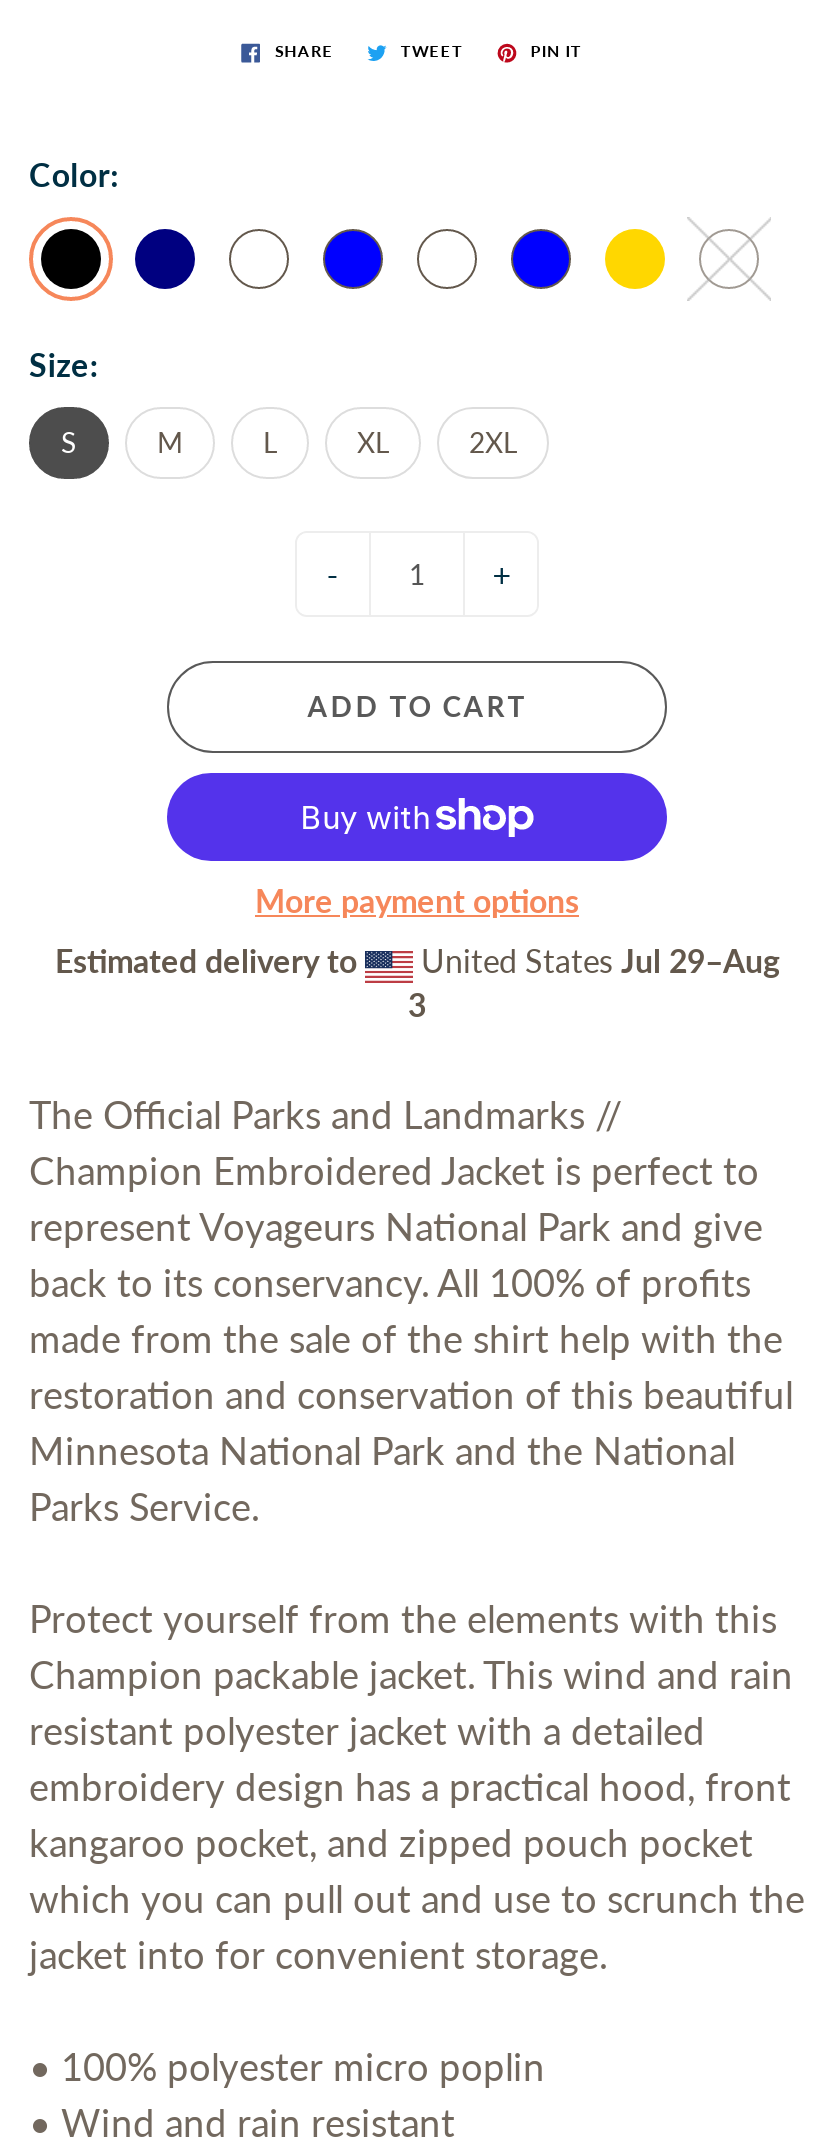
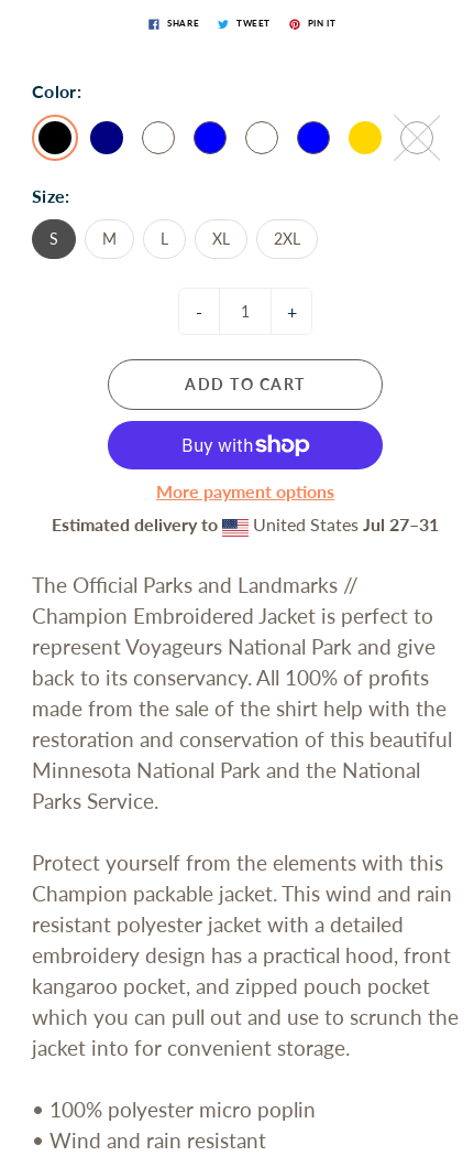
[408,941,779,1023] United States Jul 29–Aug | 3 -> [249,514,439,534] United States Jul 27–31

